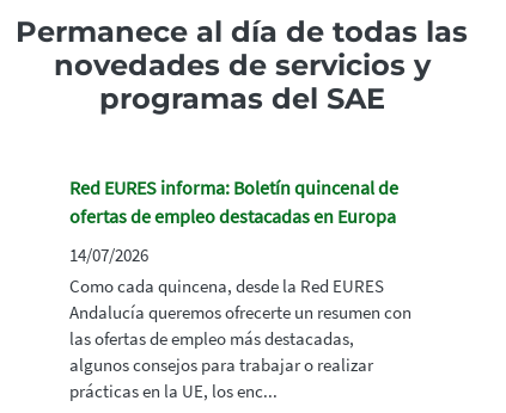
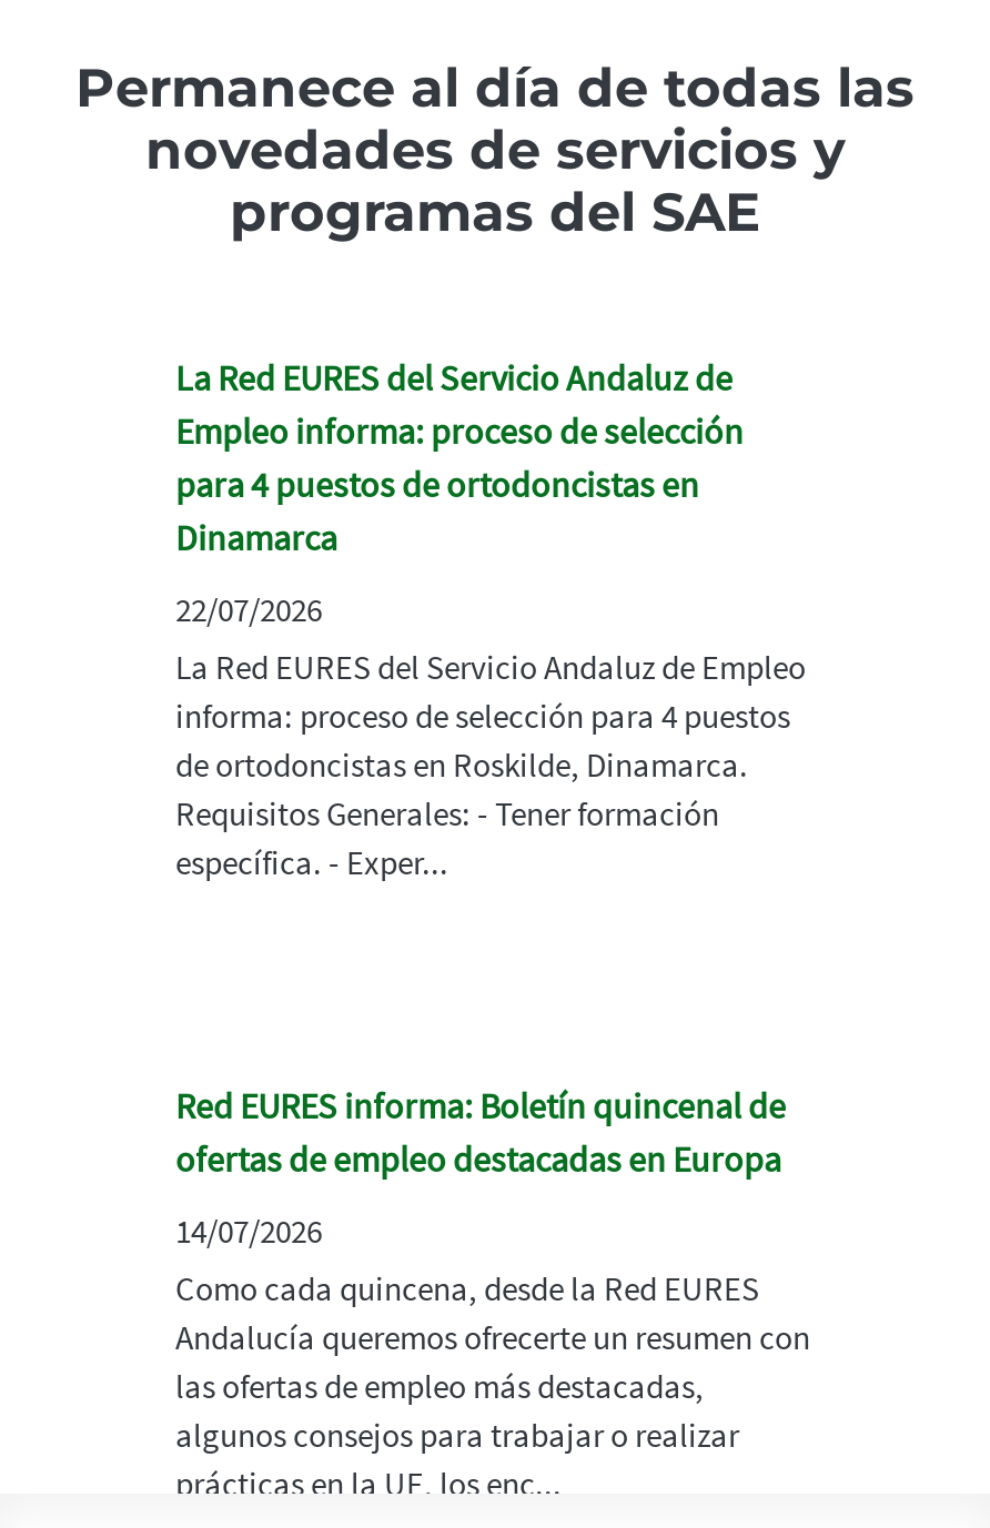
none -> [175,355,806,883] La Red EURES del Servicio Andaluz de | Empleo informa: proceso de selección | para 4 puestos de ortodoncistas en | Dinamarca | 22/07/2026 | La Red EURES del Servicio Andaluz de Empleo | informa: proceso de selección para 4 puestos | de ortodoncistas en Roskilde, Dinamarca. | Requisitos Generales: - Tener formación | específica. - Exper...

